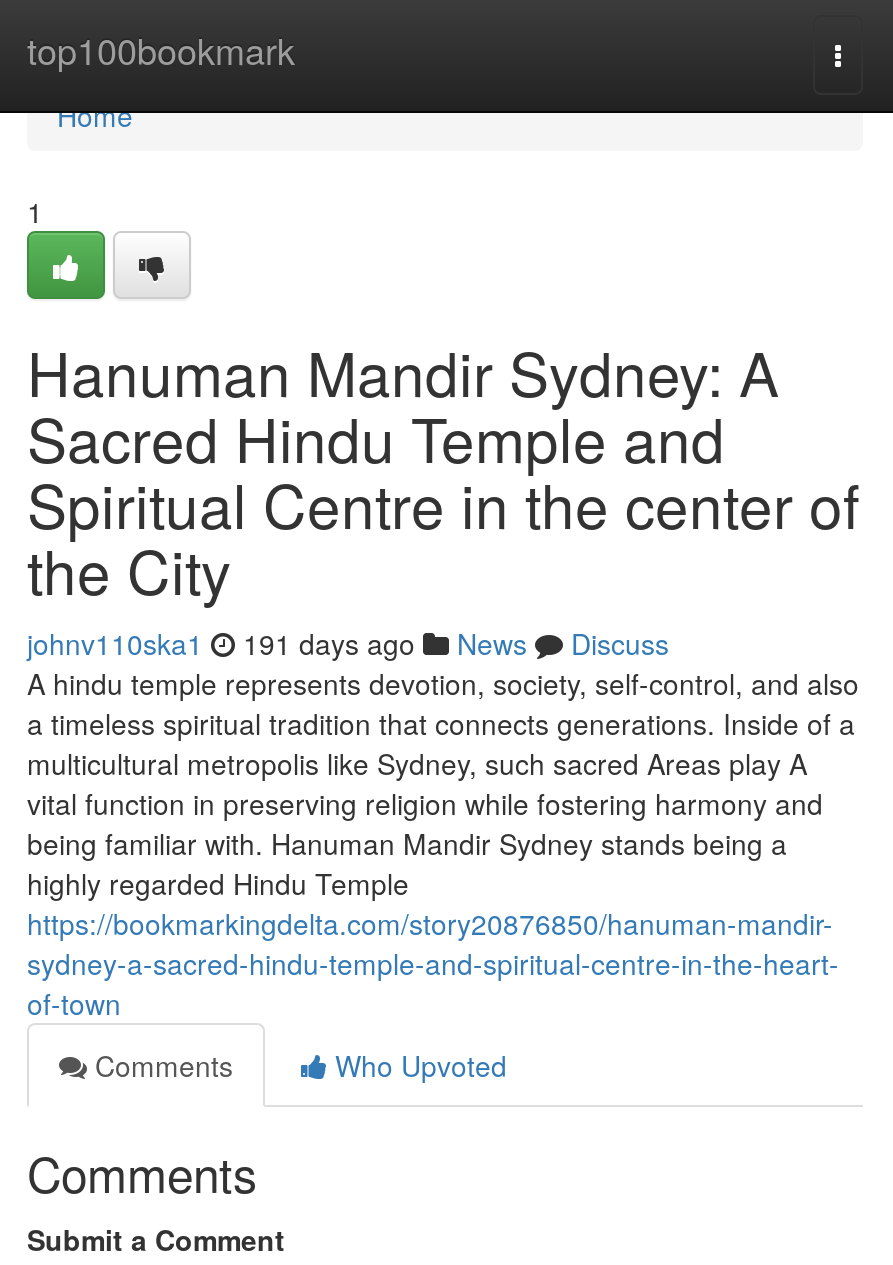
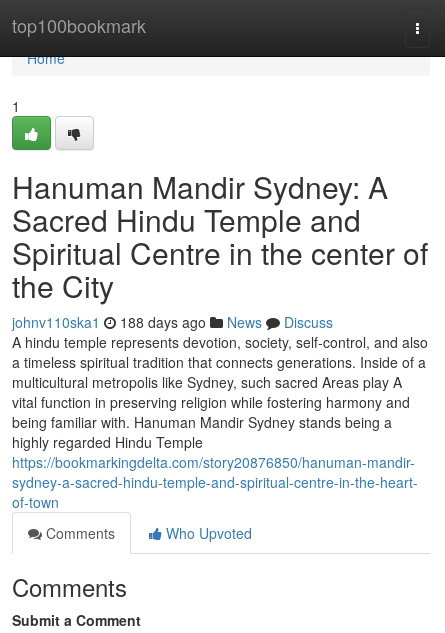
[27,623,669,663] johnv110ska1 191 days ago News Discuss -> [12,312,333,332] johnv110ska1 188 days ago News Discuss

